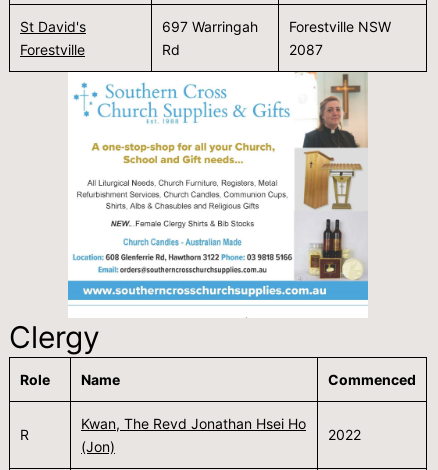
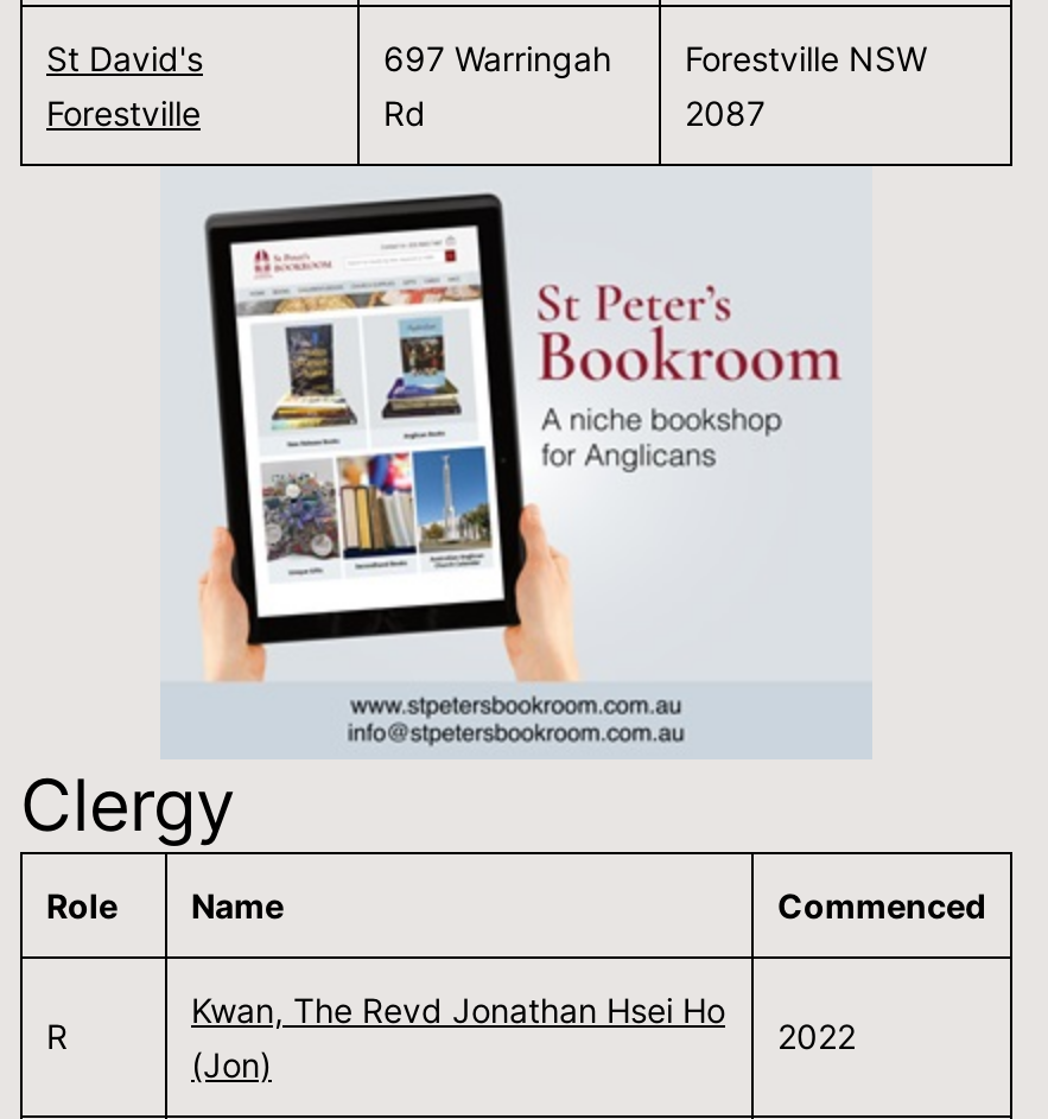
[67,71,369,318] [image] -> [160,164,872,755] [image]

